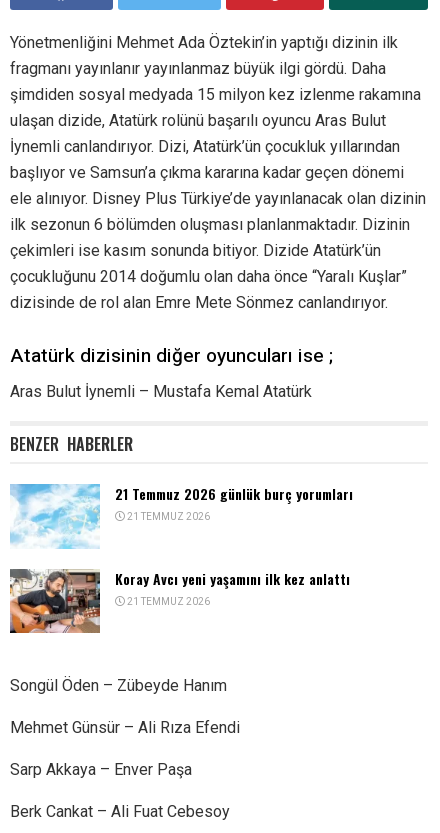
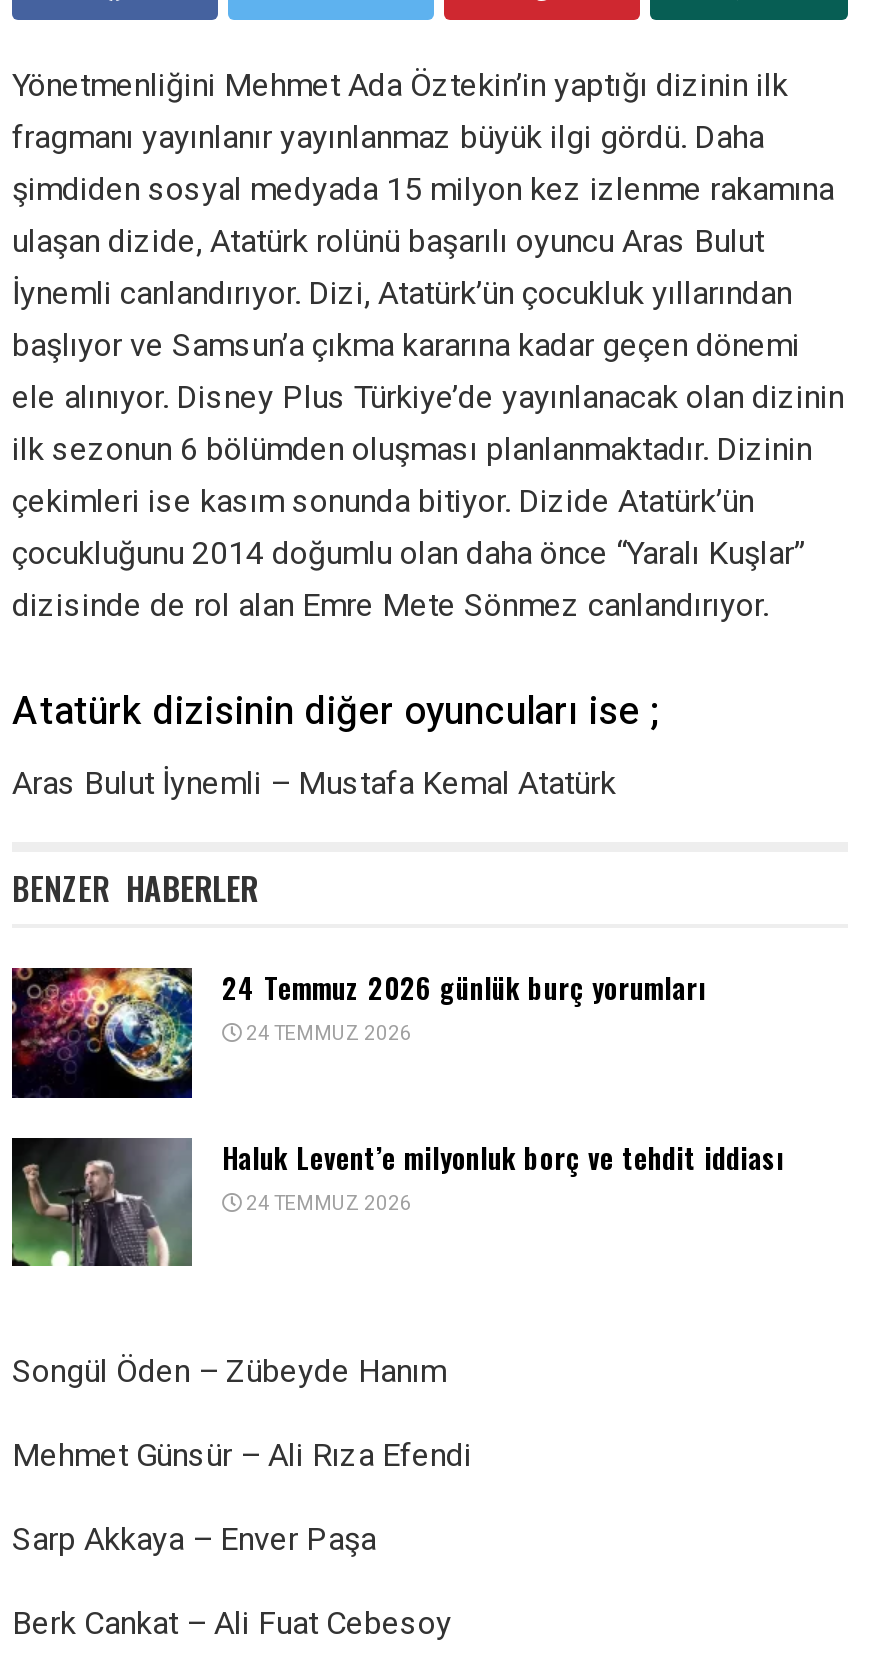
[10,483,353,550] [image] | 21 Temmuz 2026 günlük burç yorumları | 21 TEMMUZ 2026 -> [10,966,706,1100] [image] | 24 Temmuz 2026 günlük burç yorumları | 24 TEMMUZ 2026
[9,568,350,634] [image] | Koray Avcı yeni yaşamını ilk kez anlattı | 21 TEMMUZ 2026 -> [10,1135,784,1268] [image] | Haluk Levent’e milyonluk borç ve tehdit iddiası | 24 TEMMUZ 2026

